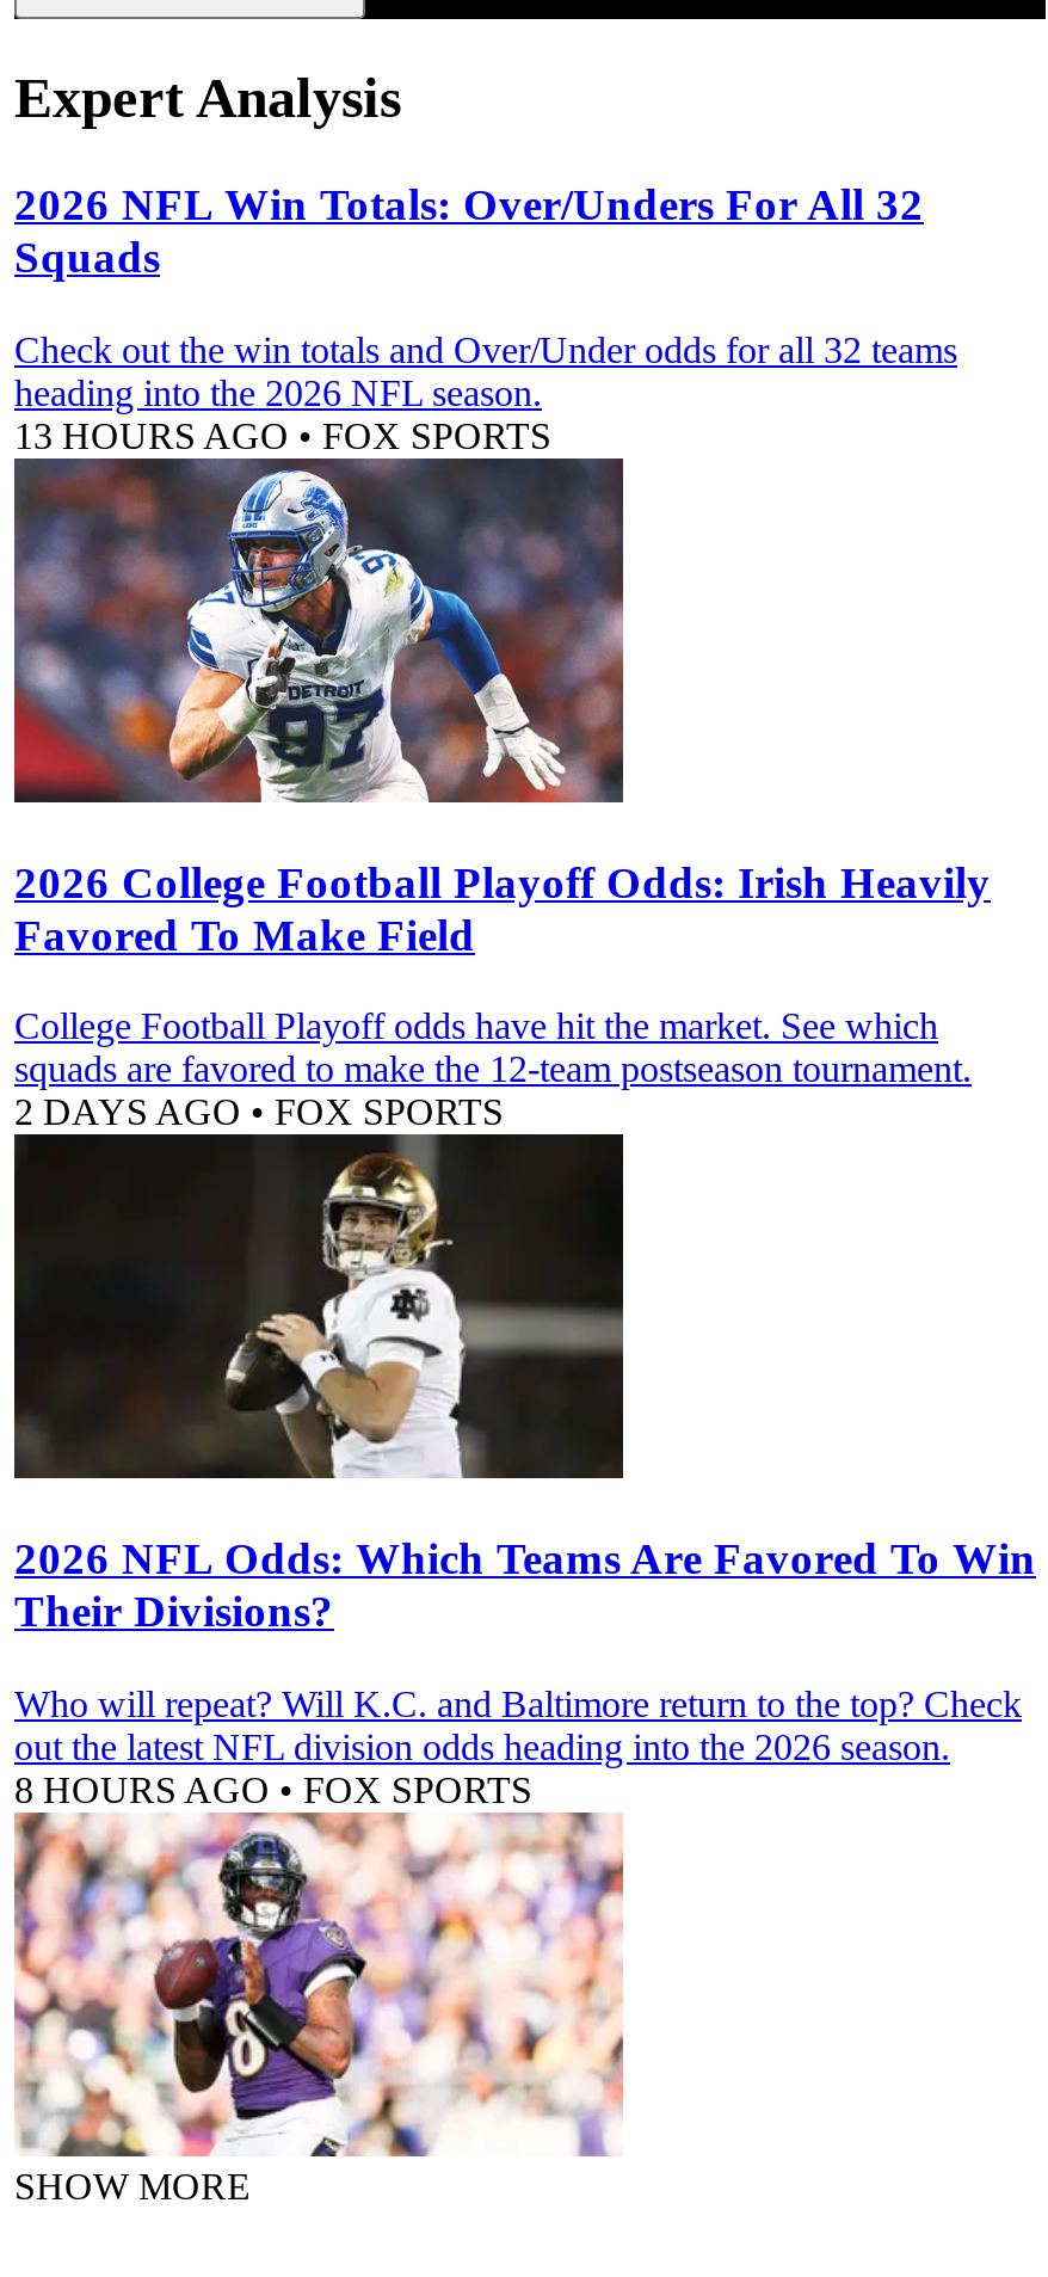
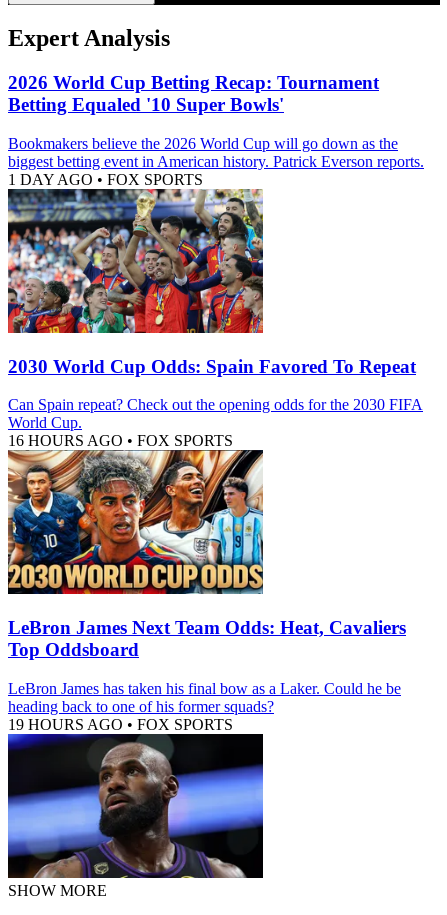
[14,180,924,282] 2026 NFL Win Totals: Over/Unders For All 32 | Squads -> [8,72,379,115] 2026 World Cup Betting Recap: Tournament | Betting Equaled '10 Super Bowls'
[14,329,957,456] Check out the win totals and Over/Under odds for all 32 teams | heading into the 2026 NFL season. | 13 HOURS AGO • FOX SPORTS -> [8,135,424,188] Bookmakers believe the 2026 World Cup will go down as the | biggest betting event in American history. Patrick Everson reports. | 1 DAY AGO • FOX SPORTS
[12,482,991,959] [image] | 2026 College Football Playoff Odds: Irish Heavily | Favored To Make Field -> [7,189,416,377] [image] | 2030 World Cup Odds: Spain Favored To Repeat
[14,1006,972,1133] College Football Playoff odds have hit the market. See which | squads are favored to make the 12-team postseason tournament. | 2 DAYS AGO • FOX SPORTS -> [8,396,423,449] Can Spain repeat? Check out the opening odds for the 2030 FIFA | World Cup. | 16 HOURS AGO • FOX SPORTS
[12,1137,1036,1636] [image] | 2026 NFL Odds: Which Teams Are Favored To Win | Their Divisions? -> [7,461,406,660] [image] | LeBron James Next Team Odds: Heat, Cavaliers | Top Oddsboard
[14,1683,1022,1810] Who will repeat? Will K.C. and Baltimore return to the top? Check | out the latest NFL division odds heading into the 2026 season. | 8 HOURS AGO • FOX SPORTS -> [8,680,401,733] LeBron James has taken his final bow as a Laker. Could he be | heading back to one of his former squads? | 19 HOURS AGO • FOX SPORTS
[12,1813,625,2159] [image] -> [7,744,264,879] [image]

